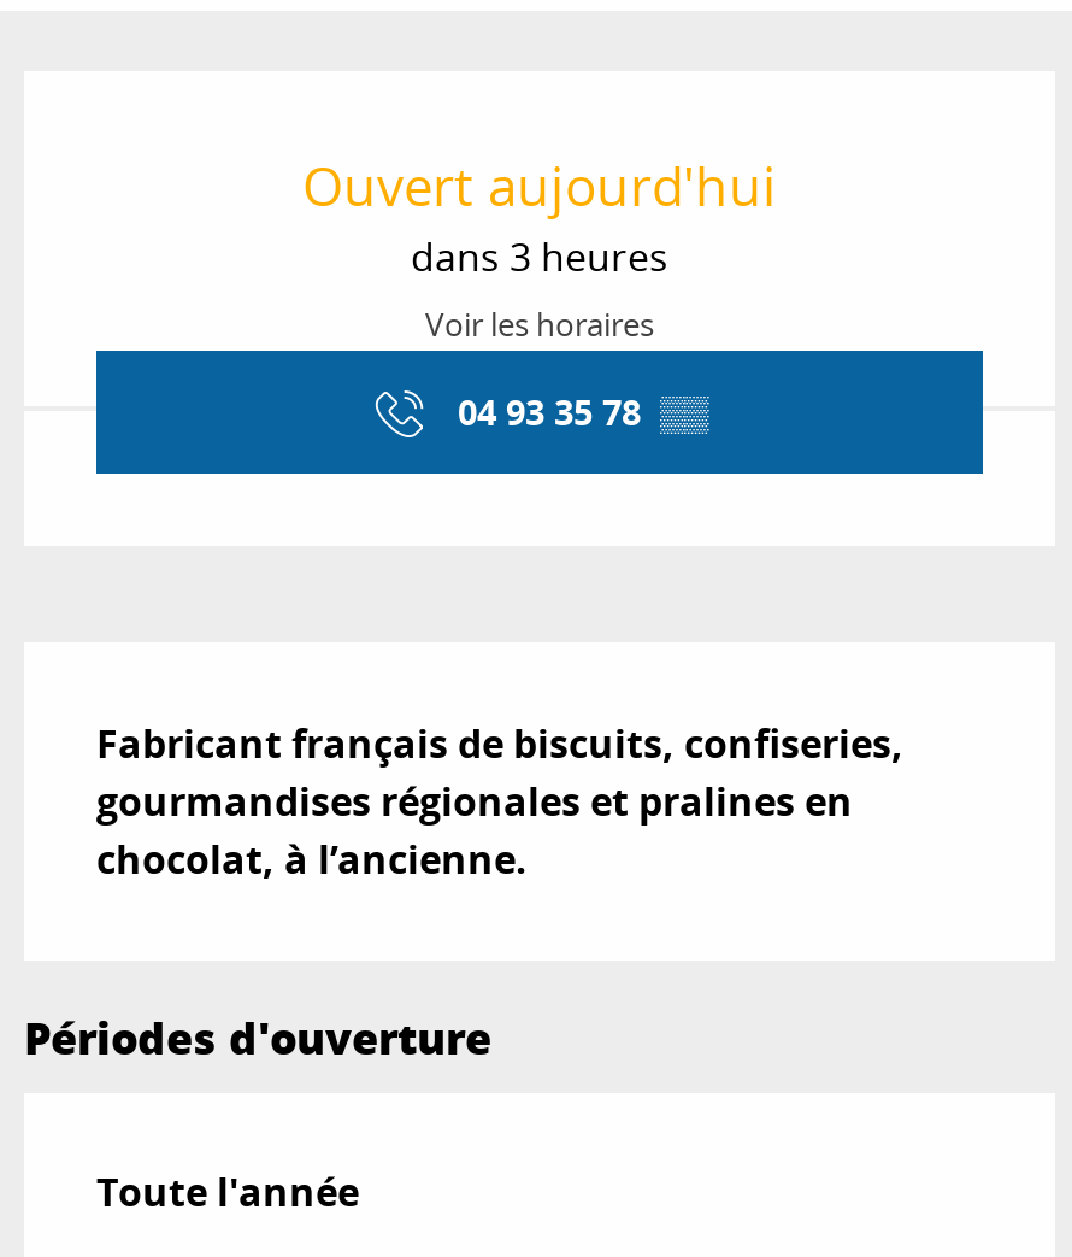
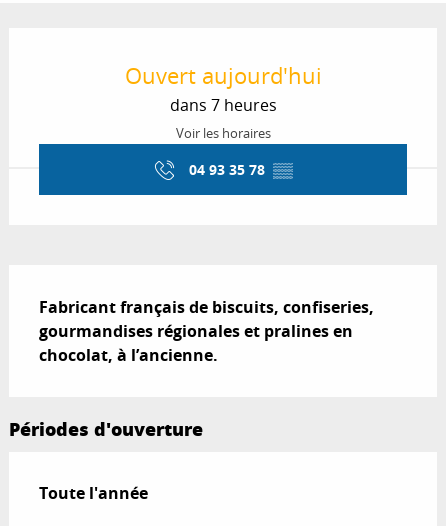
[411,230,668,283] dans 3 heures -> [169,94,276,116] dans 7 heures

